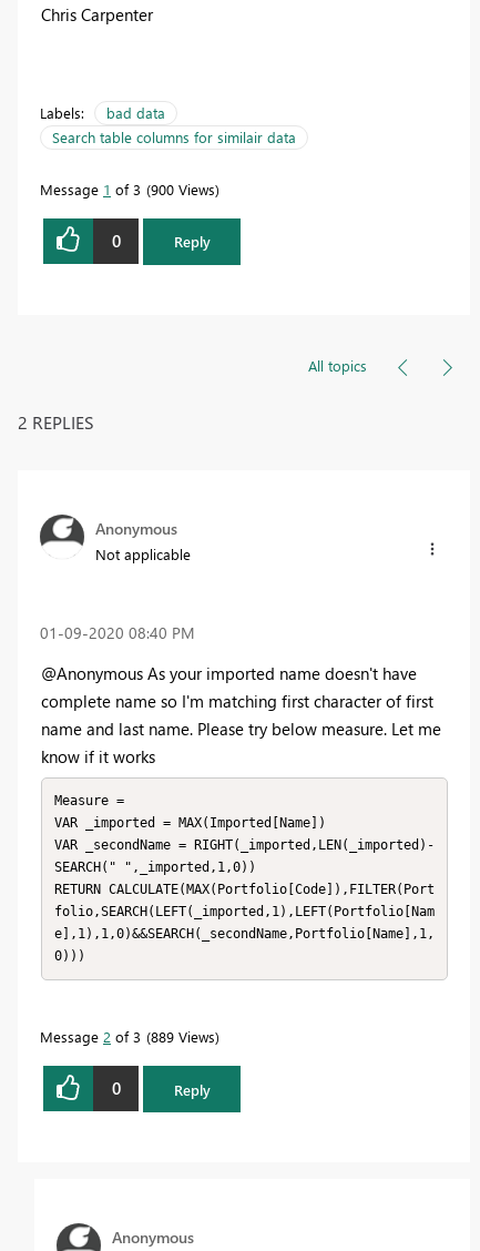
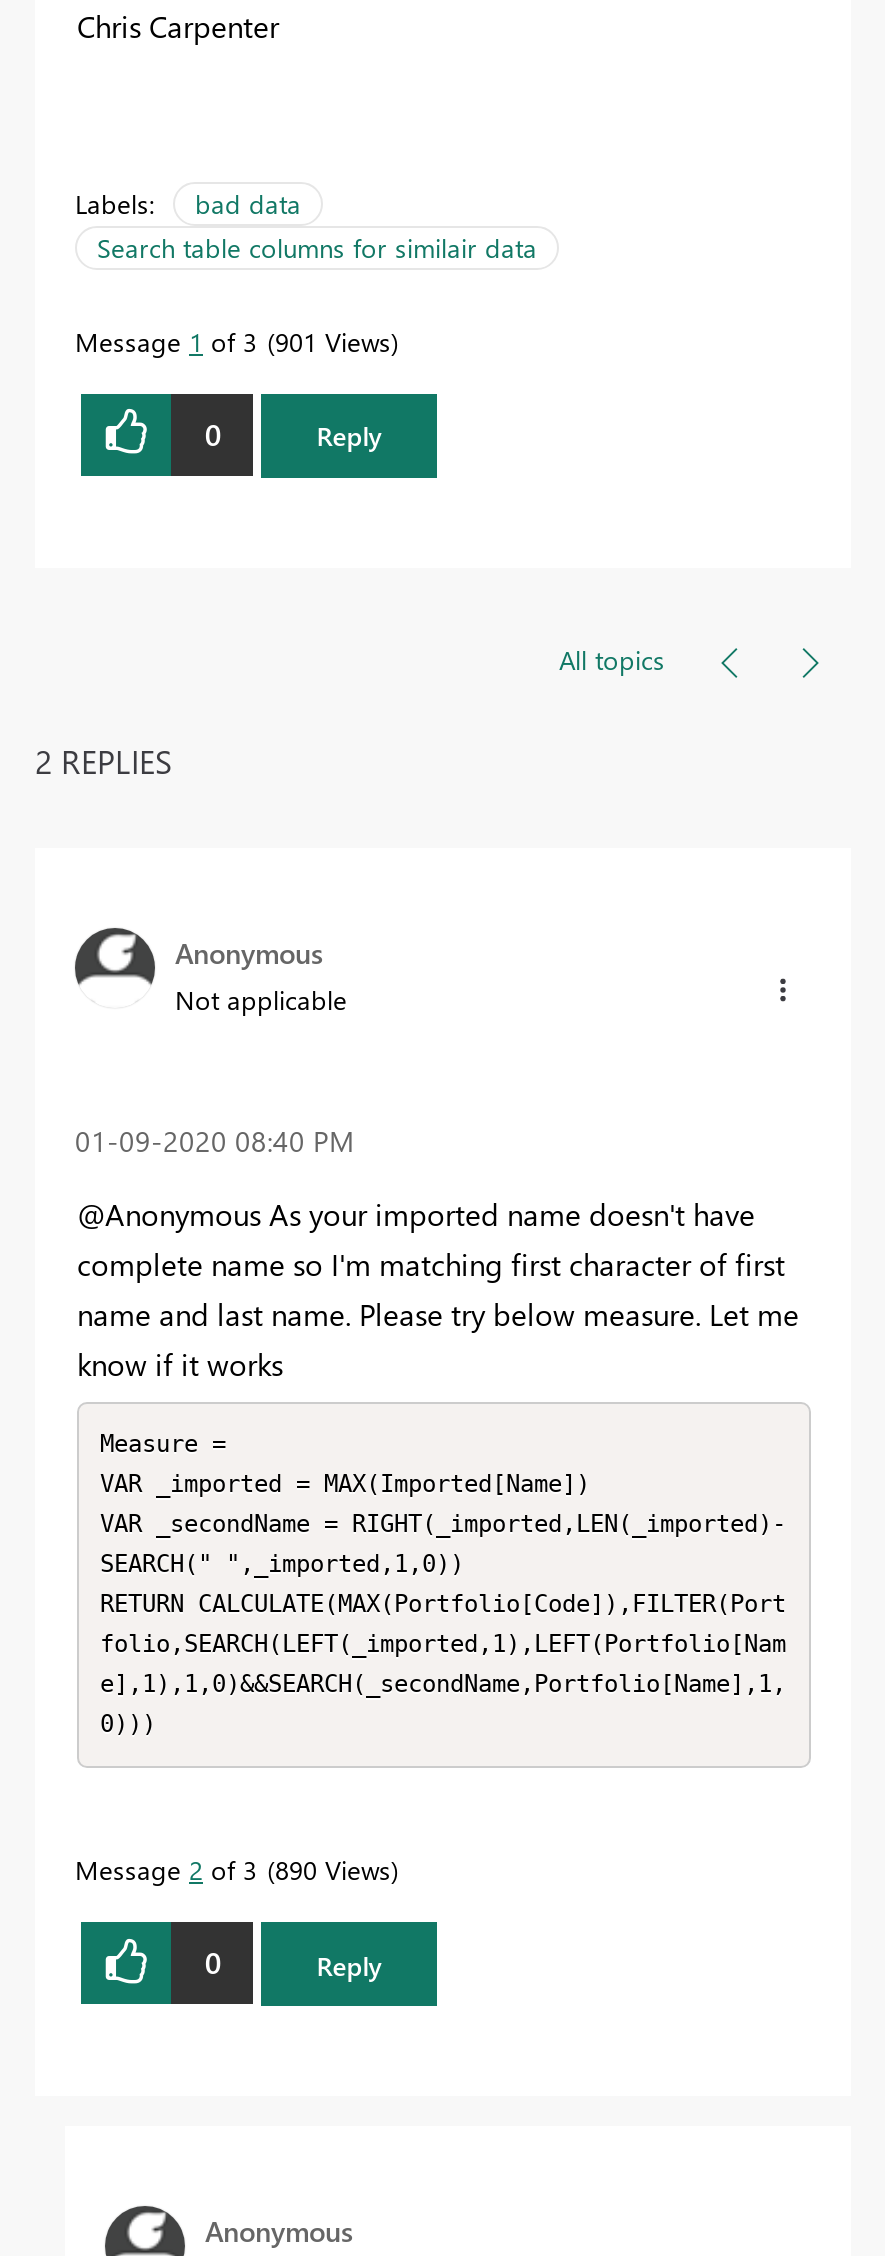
[40,179,215,198] Message 1 of 3 900 Views -> [75,323,391,357] Message 1 of 3 901 Views
[40,1027,215,1046] Message 2 of 3 889 Views -> [75,1852,391,1886] Message 2 of 3 890 Views

